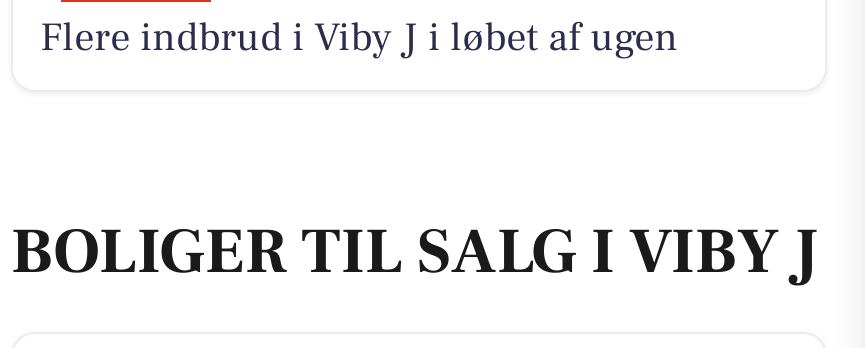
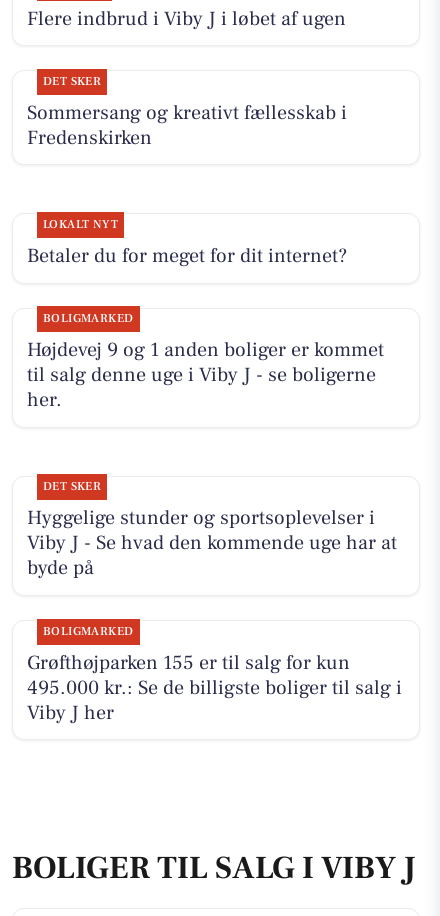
none -> [27,74,347,151] DET SKER | Sommersang og kreativt fællesskab i | Fredenskirken
none -> [27,217,384,413] LOKALT NYT | Betaler du for meget for dit internet? | BOLIGMARKED | Højdevej 9 og 1 anden boliger er kommet | til salg denne uge i Viby J - se boligerne | her.
none -> [27,479,402,726] DET SKER | Hyggelige stunder og sportsoplevelser i | Viby J - Se hvad den kommende uge har at | byde på | BOLIGMARKED | Grøfthøjparken 155 er til salg for kun | 495.000 kr.: Se de billigste boliger til salg i | Viby J her

